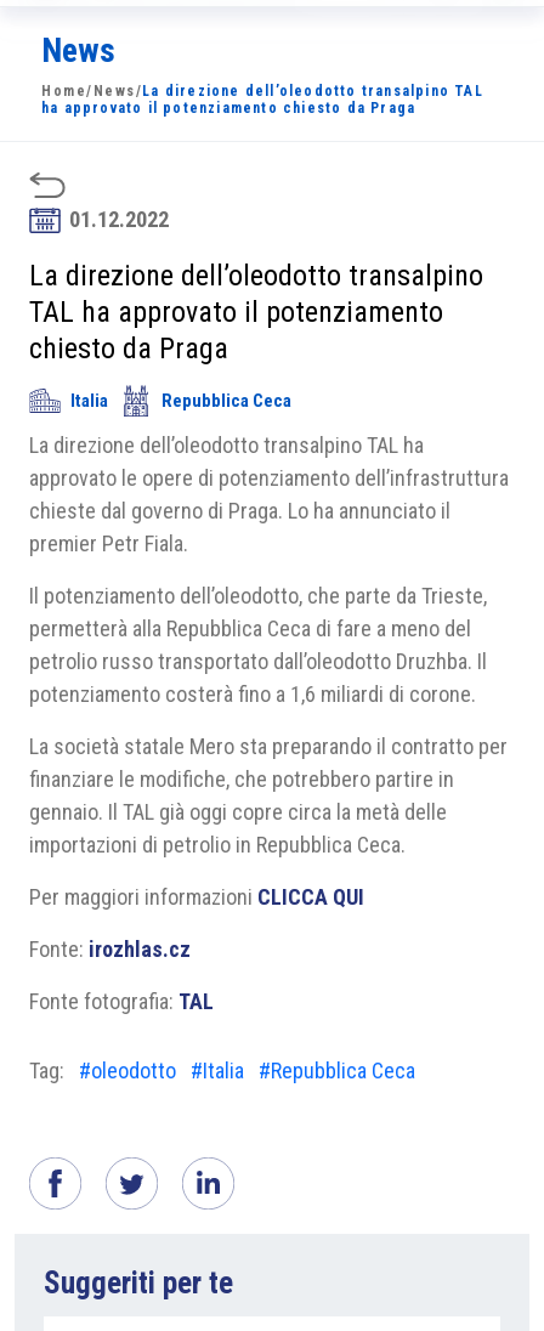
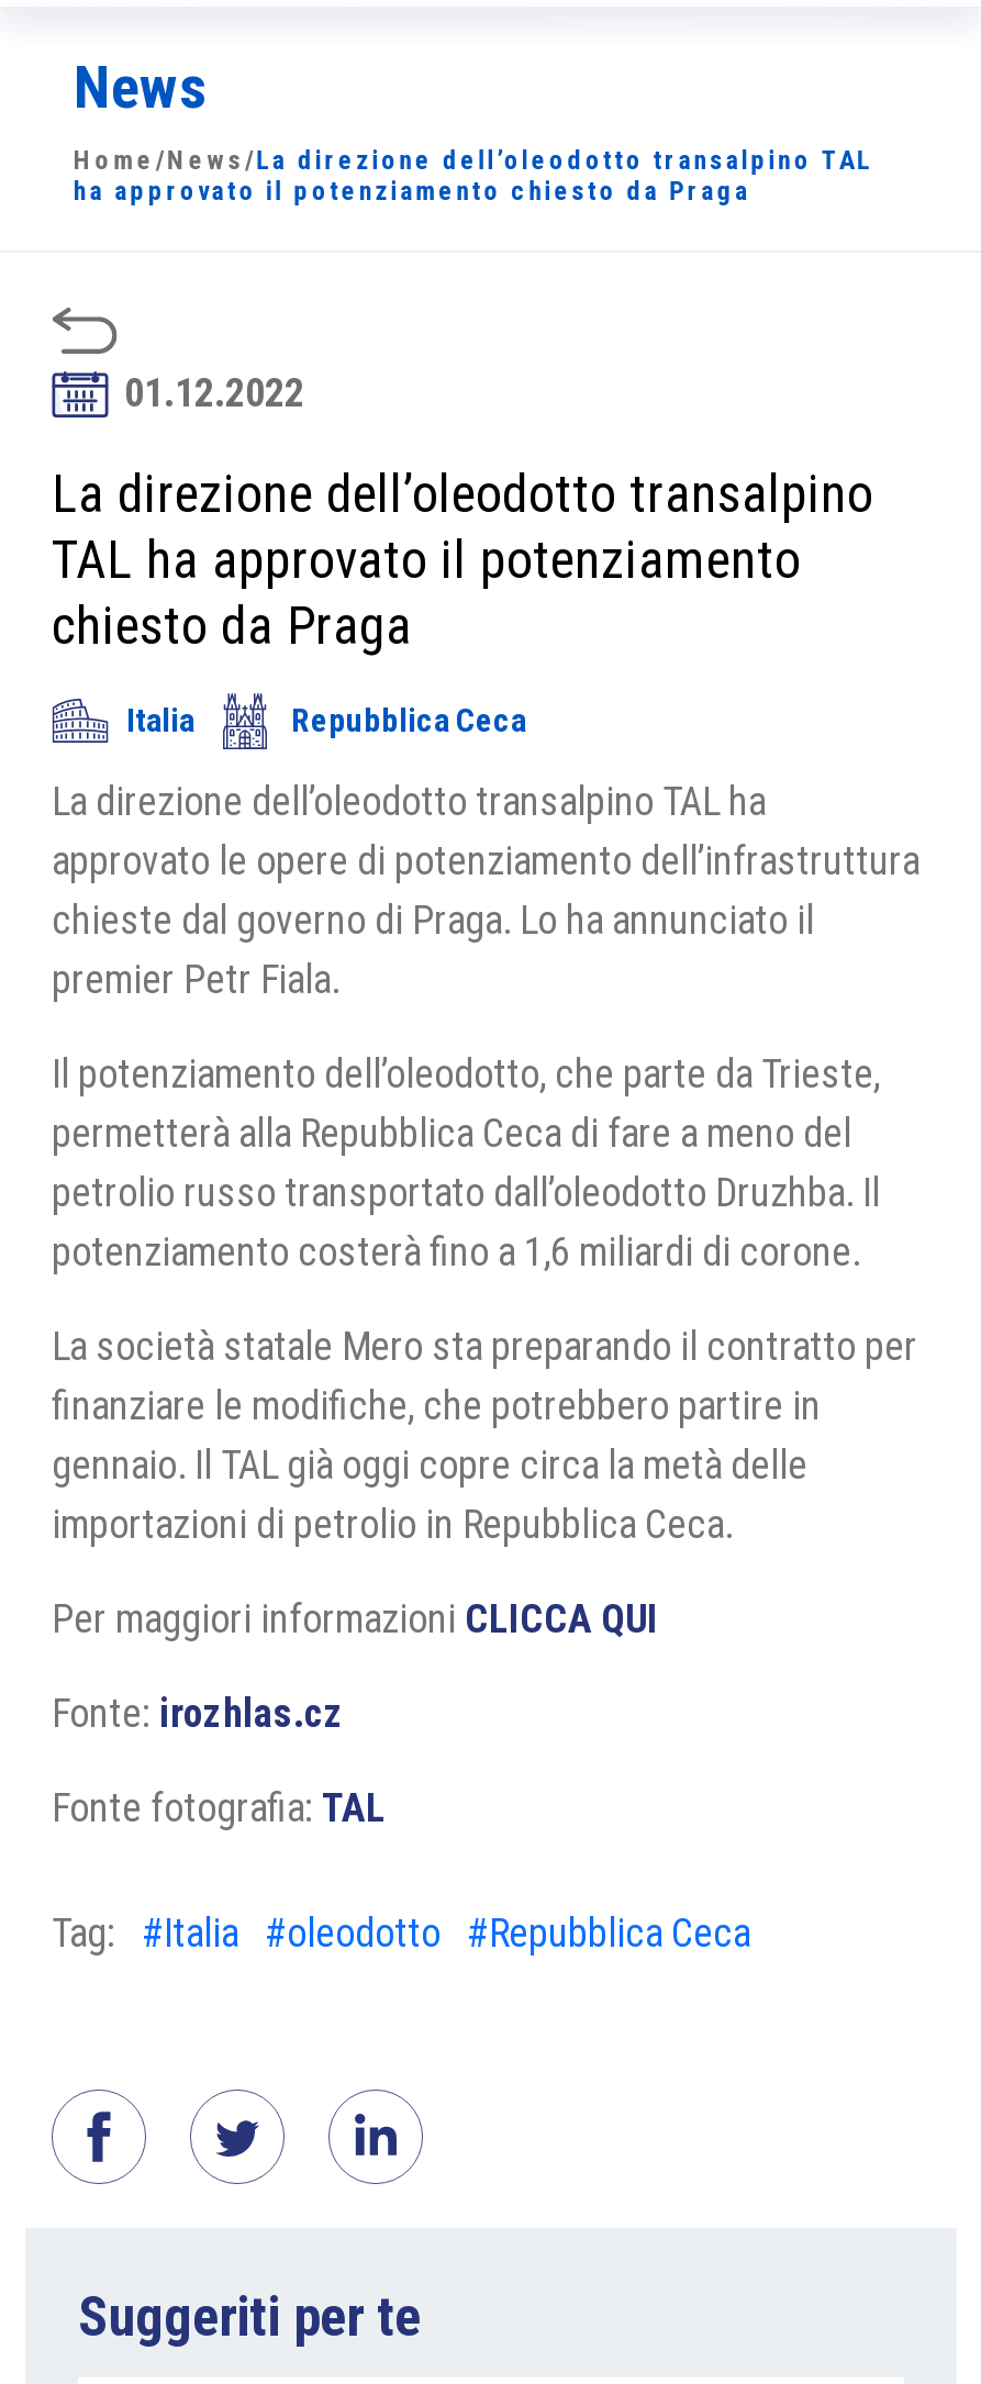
[29,1058,415,1083] Tag: #oleodotto #Italia #Repubblica Ceca -> [52,1909,750,1956] Tag: #Italia #oleodotto #Repubblica Ceca

